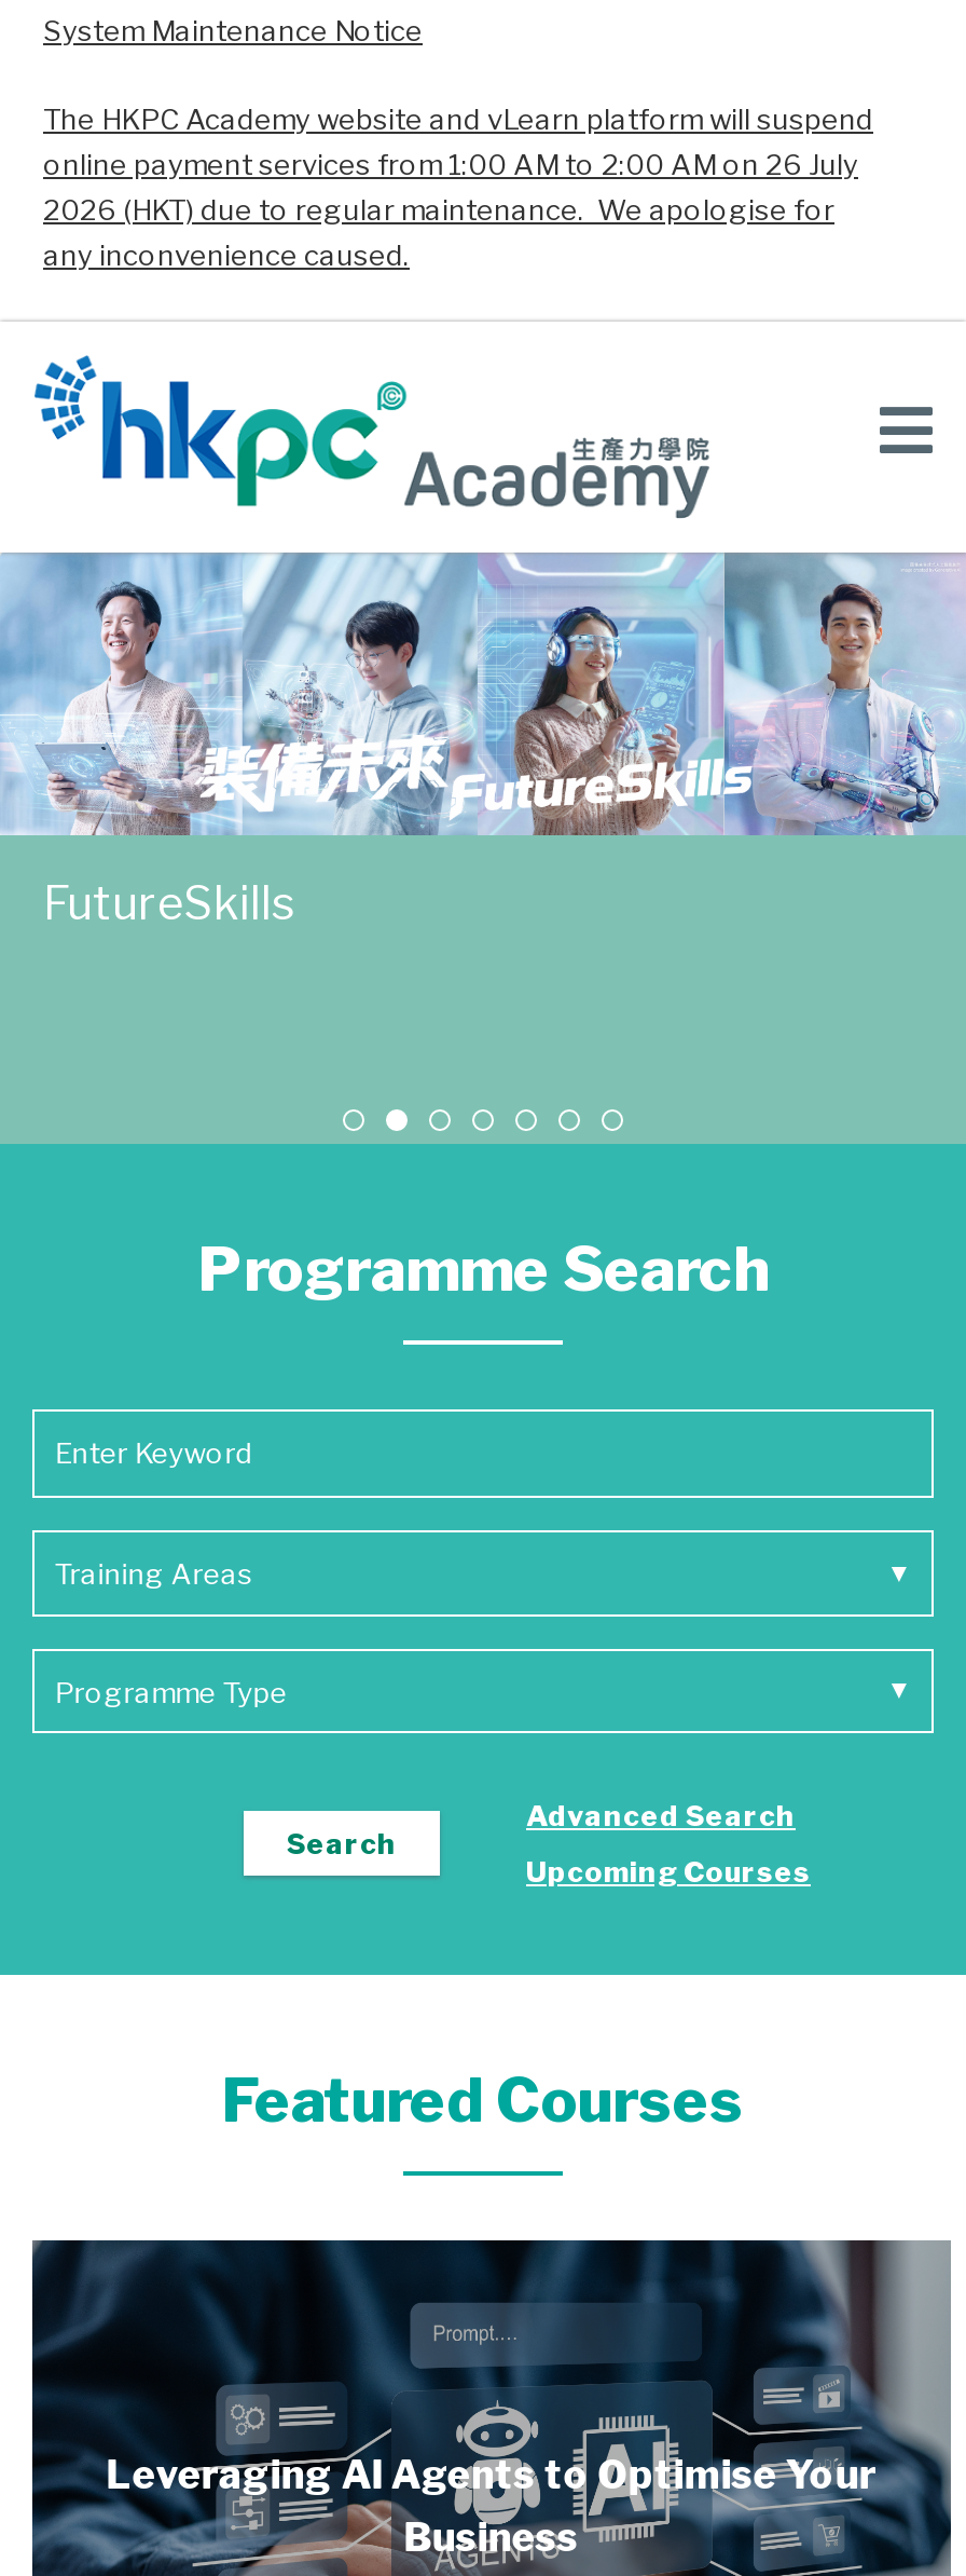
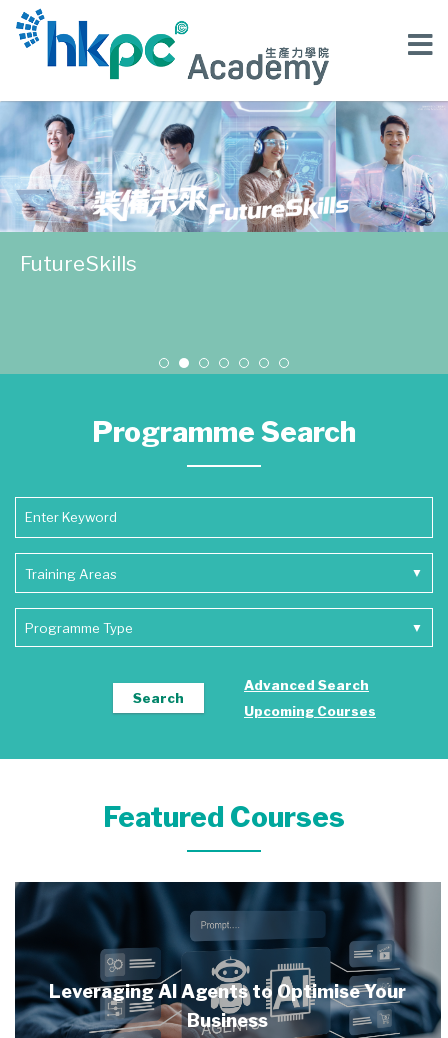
[43,13,873,271] System Maintenance Notice | The HKPC Academy website and vLearn platform will suspend | online payment services from 1:00 AM to 2:00 AM on 26 July | 2026 (HKT) due to regular maintenance. We apologise for | any inconvenience caused. -> none

